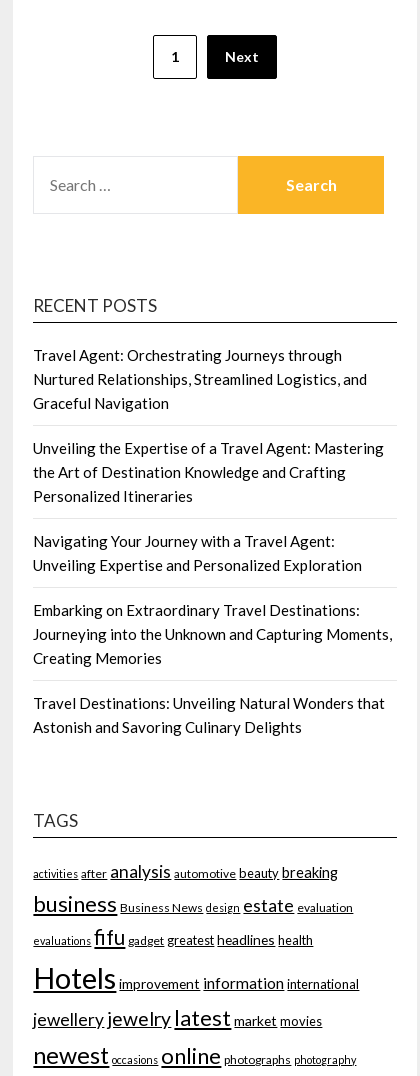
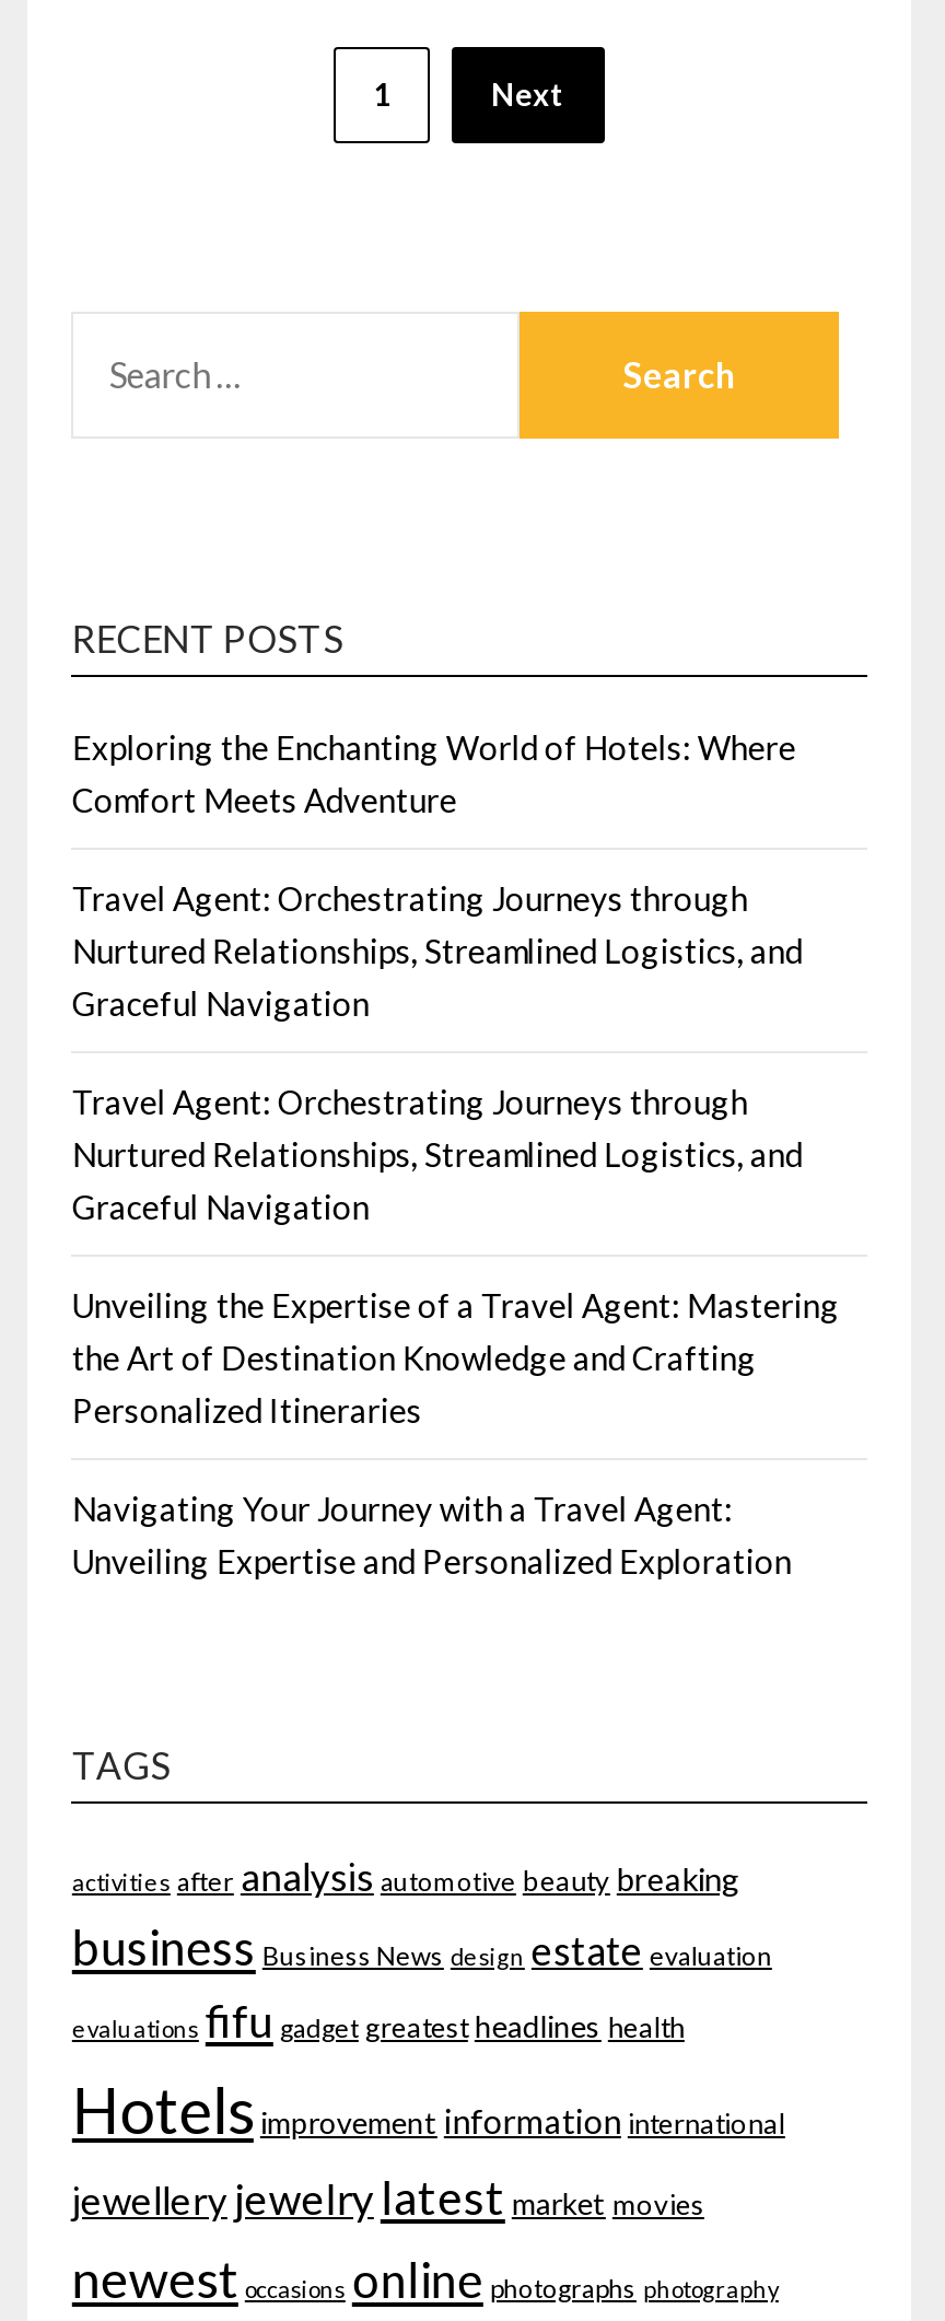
none -> [72,728,803,1023] Exploring the Enchanting World of Hotels: Where | Comfort Meets Adventure | Travel Agent: Orchestrating Journeys through | Nurtured Relationships, Streamlined Logistics, and | Graceful Navigation
moved [33,346,384,574] -> [72,1082,840,1581]: Travel Agent: Orchestrating Journeys through | Nurtured Relationships, Streamlined Logistics, and | Graceful Navigation | Unveiling the Expertise of a Travel Agent: Mastering | the Art of Destination Knowledge and Crafting | Personalized Itineraries | Navigating Your Journey with a Travel Agent: | Unveiling Expertise and Personalized Exploration
[33,601,392,736] Embarking on Extraordinary Travel Destinations: | Journeying into the Unknown and Capturing Moments, | Creating Memories | Travel Destinations: Unveiling Natural Wonders that | Astonish and Savoring Culinary Delights -> none

